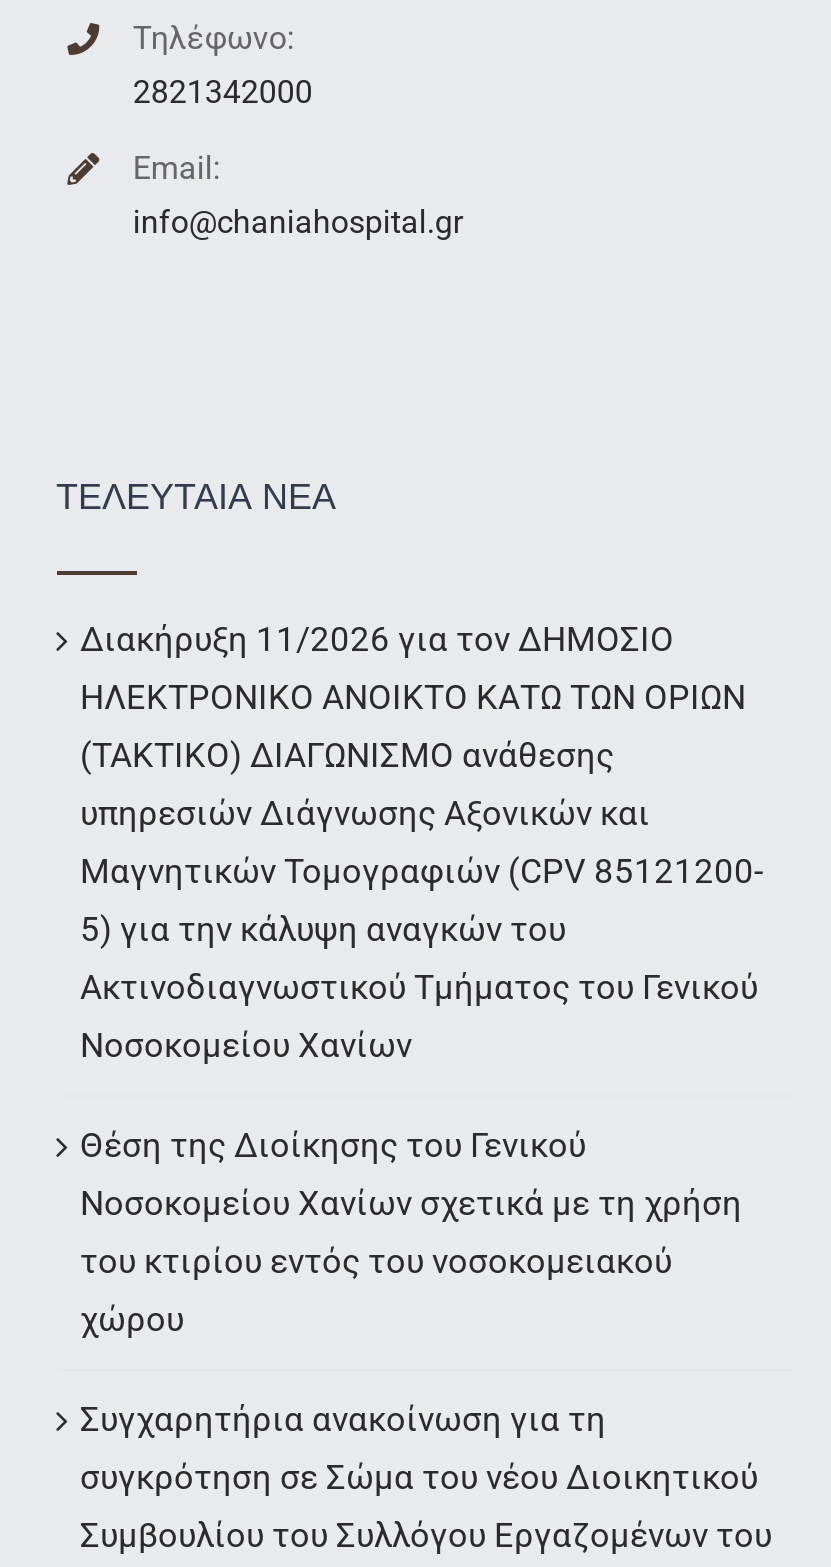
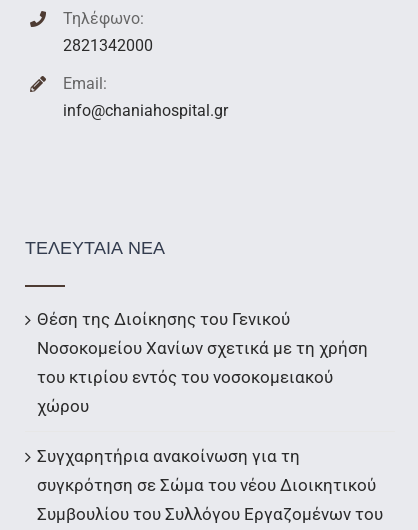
[80,618,764,1064] Διακήρυξη 11/2026 για τον ΔΗΜΟΣΙΟ | ΗΛΕΚΤΡΟΝΙΚΟ ΑΝΟΙΚΤΟ ΚΑΤΩ ΤΩΝ ΟΡΙΩΝ | (ΤΑΚΤΙΚΟ) ΔΙΑΓΩΝΙΣΜΟ ανάθεσης | υπηρεσιών Διάγνωσης Αξονικών και | Μαγνητικών Τομογραφιών (CPV 85121200- | 5) για την κάλυψη αναγκών του | Ακτινοδιαγνωστικού Τμήματος του Γενικού | Νοσοκομείου Χανίων -> none

